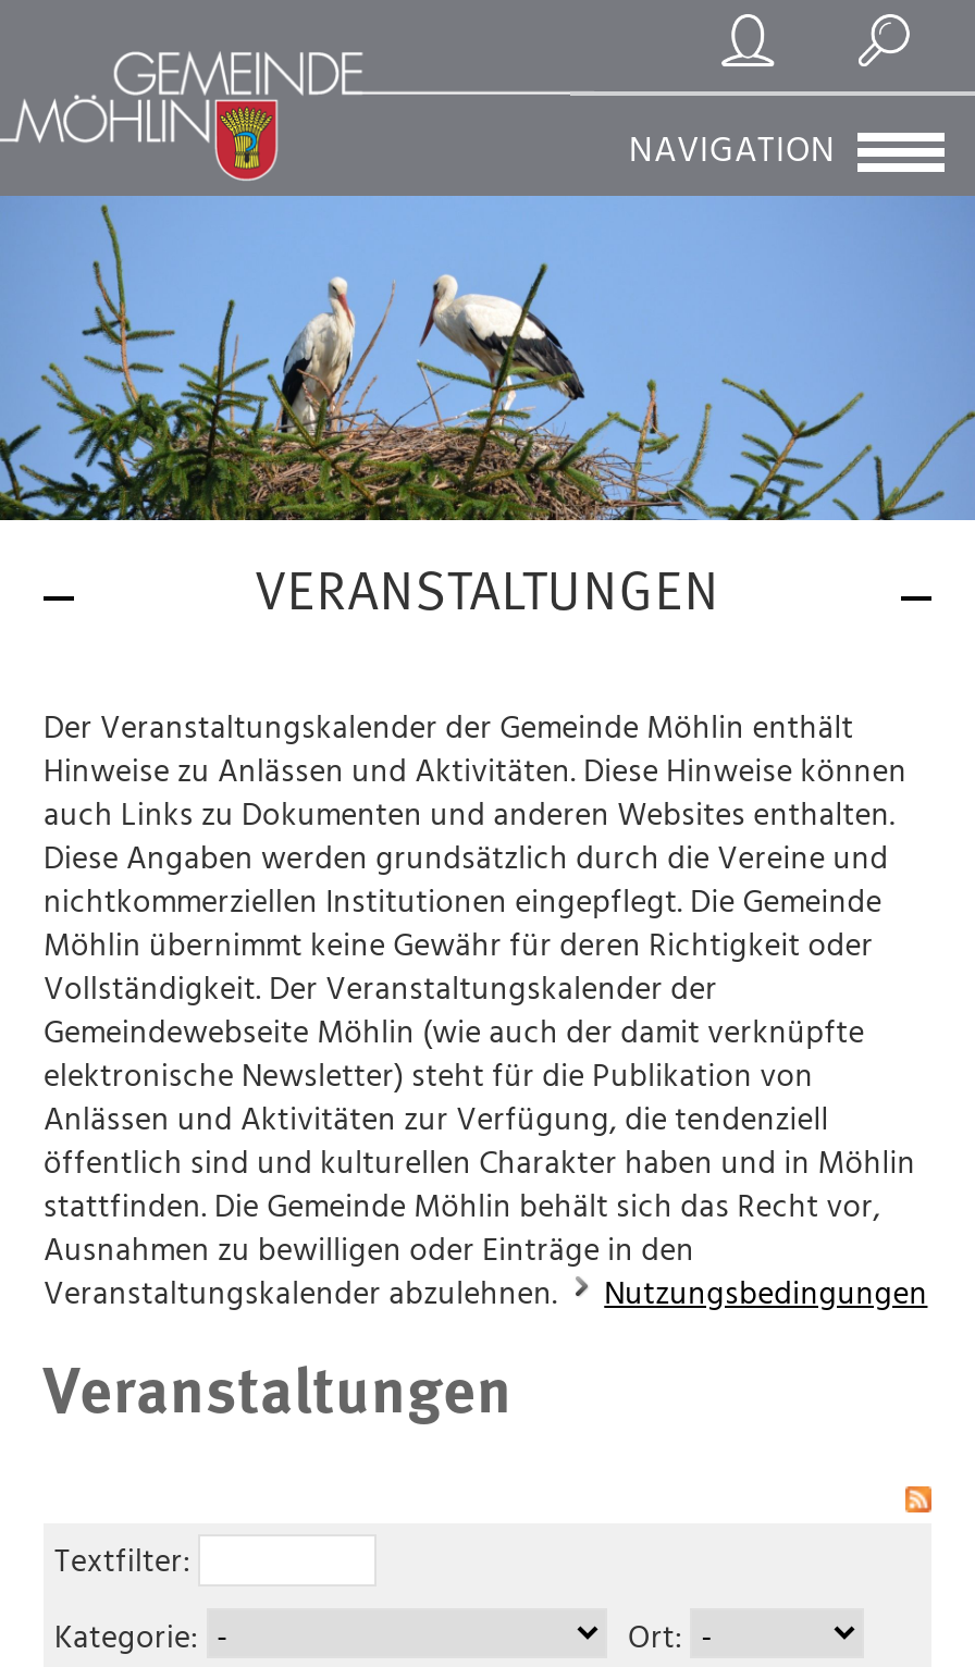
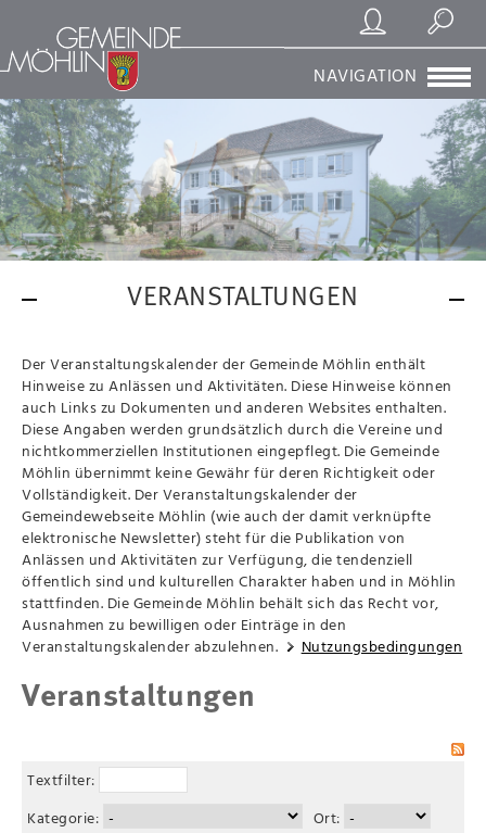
[7,196,968,522] [image] -> [3,98,483,262] [image]

